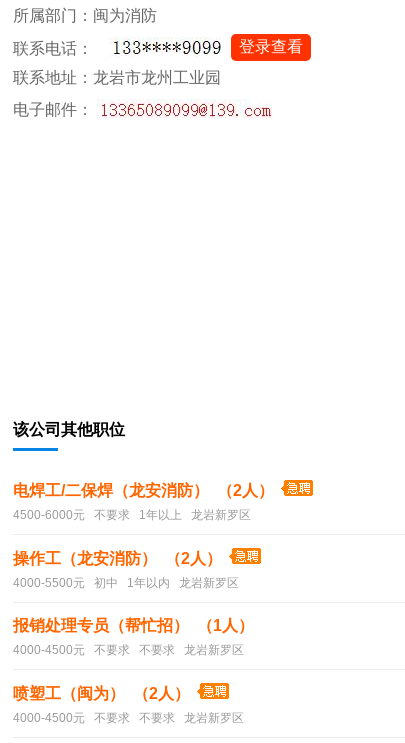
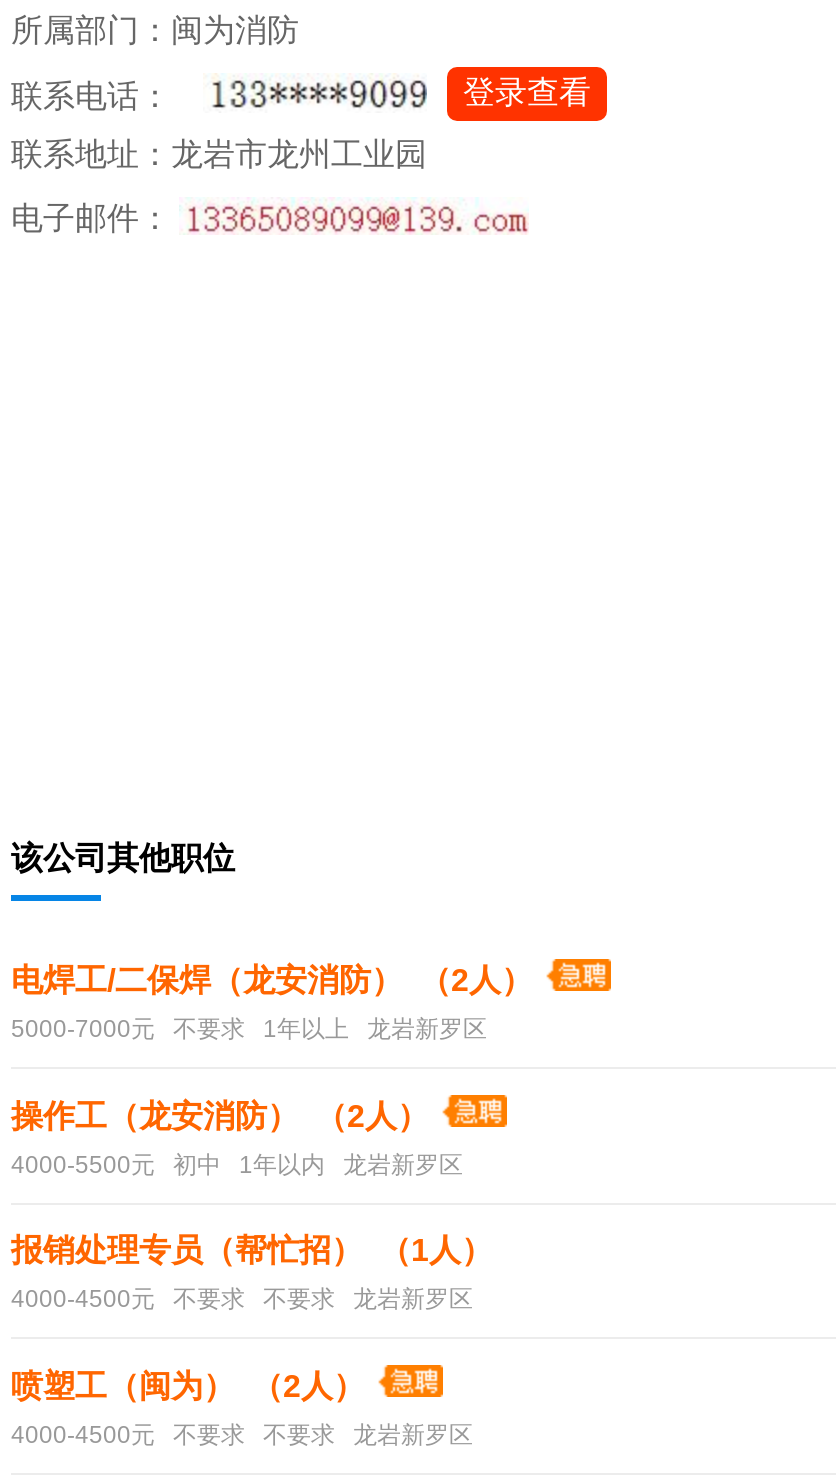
[13,508,251,522] 4500-6000元 不要求 1年以上 龙岩新罗区 -> [11,1015,487,1043] 5000-7000元 不要求 1年以上 龙岩新罗区

